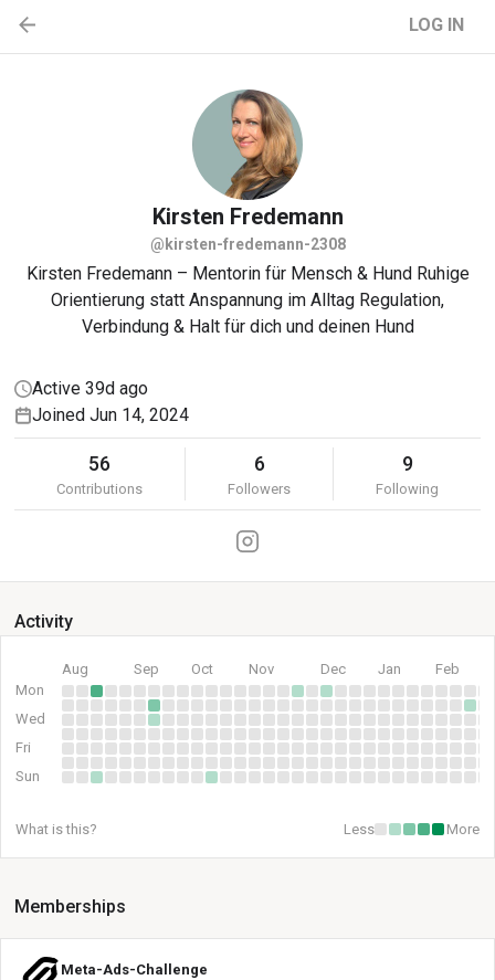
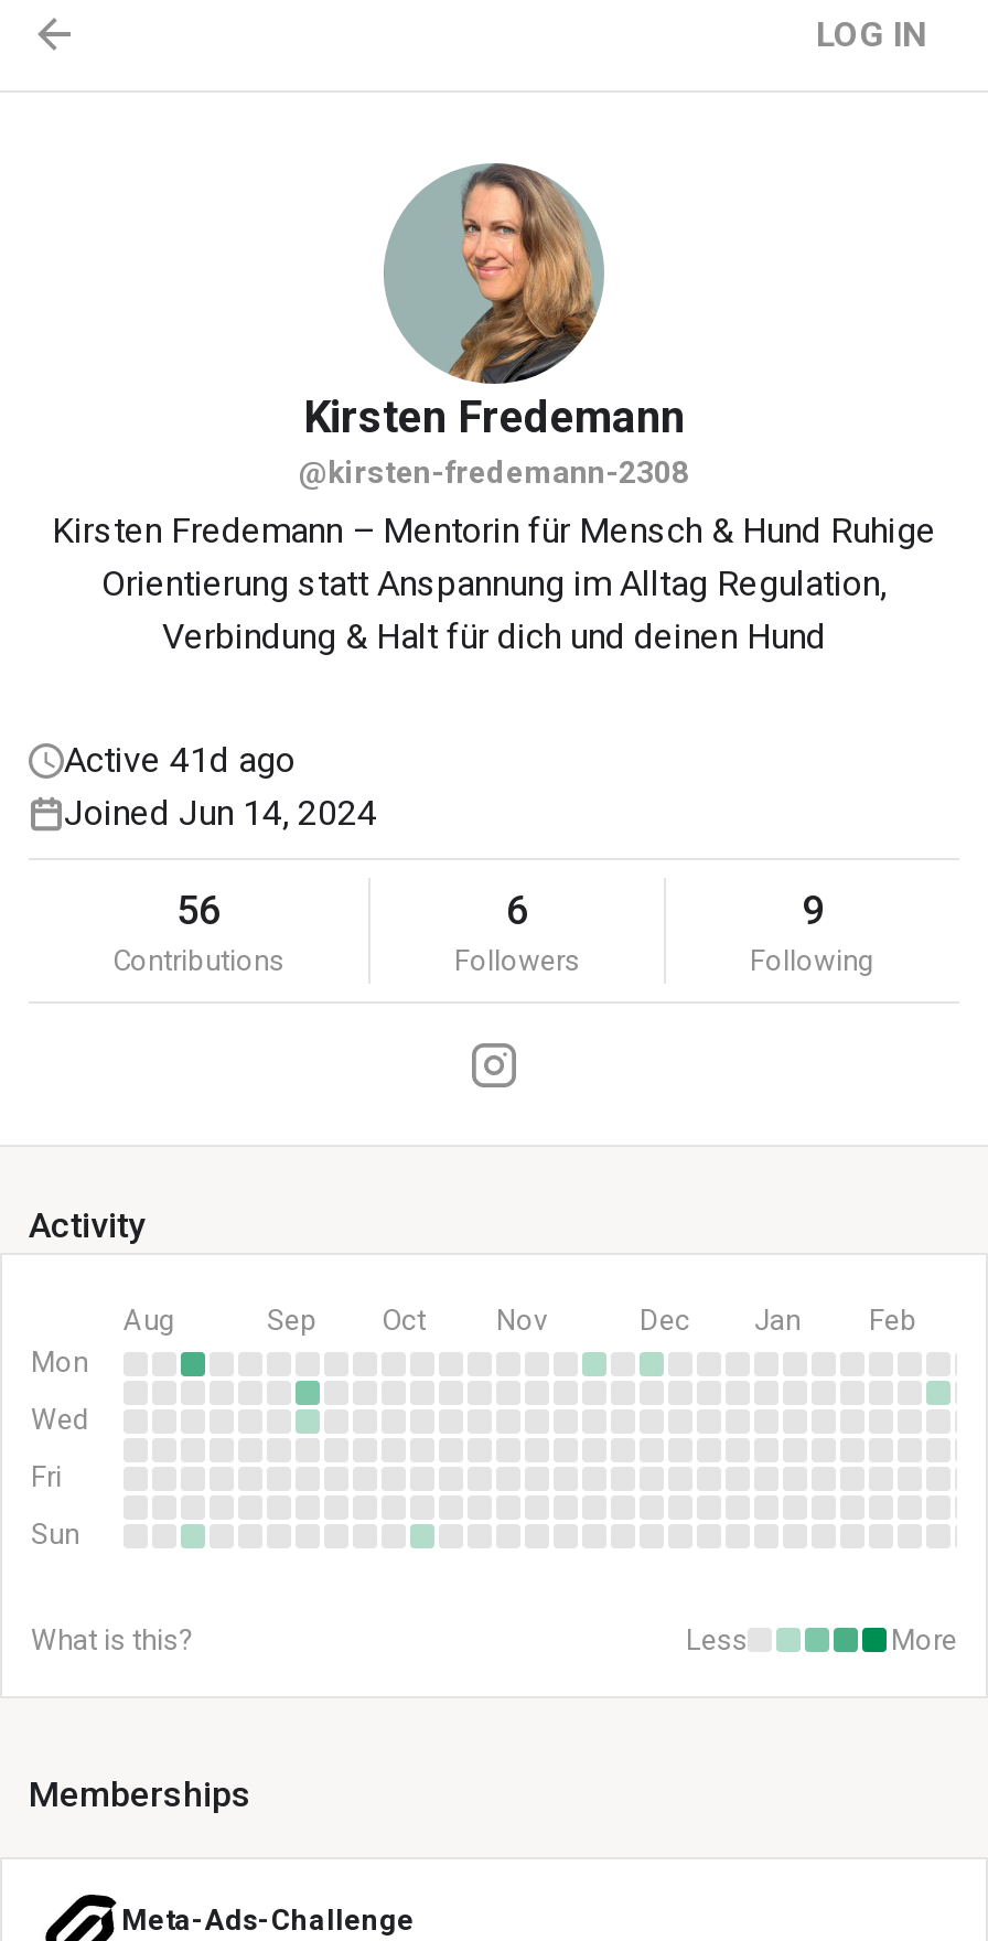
[32,378,148,399] Active 39d ago -> [64,739,296,781] Active 41d ago

